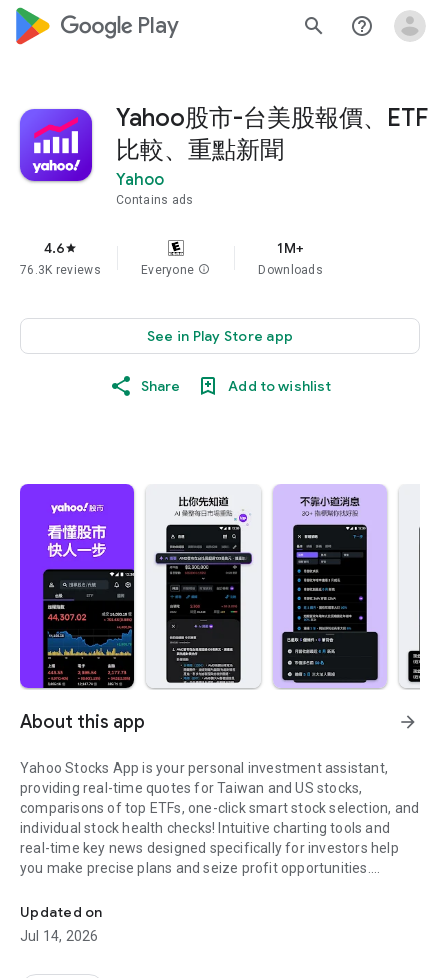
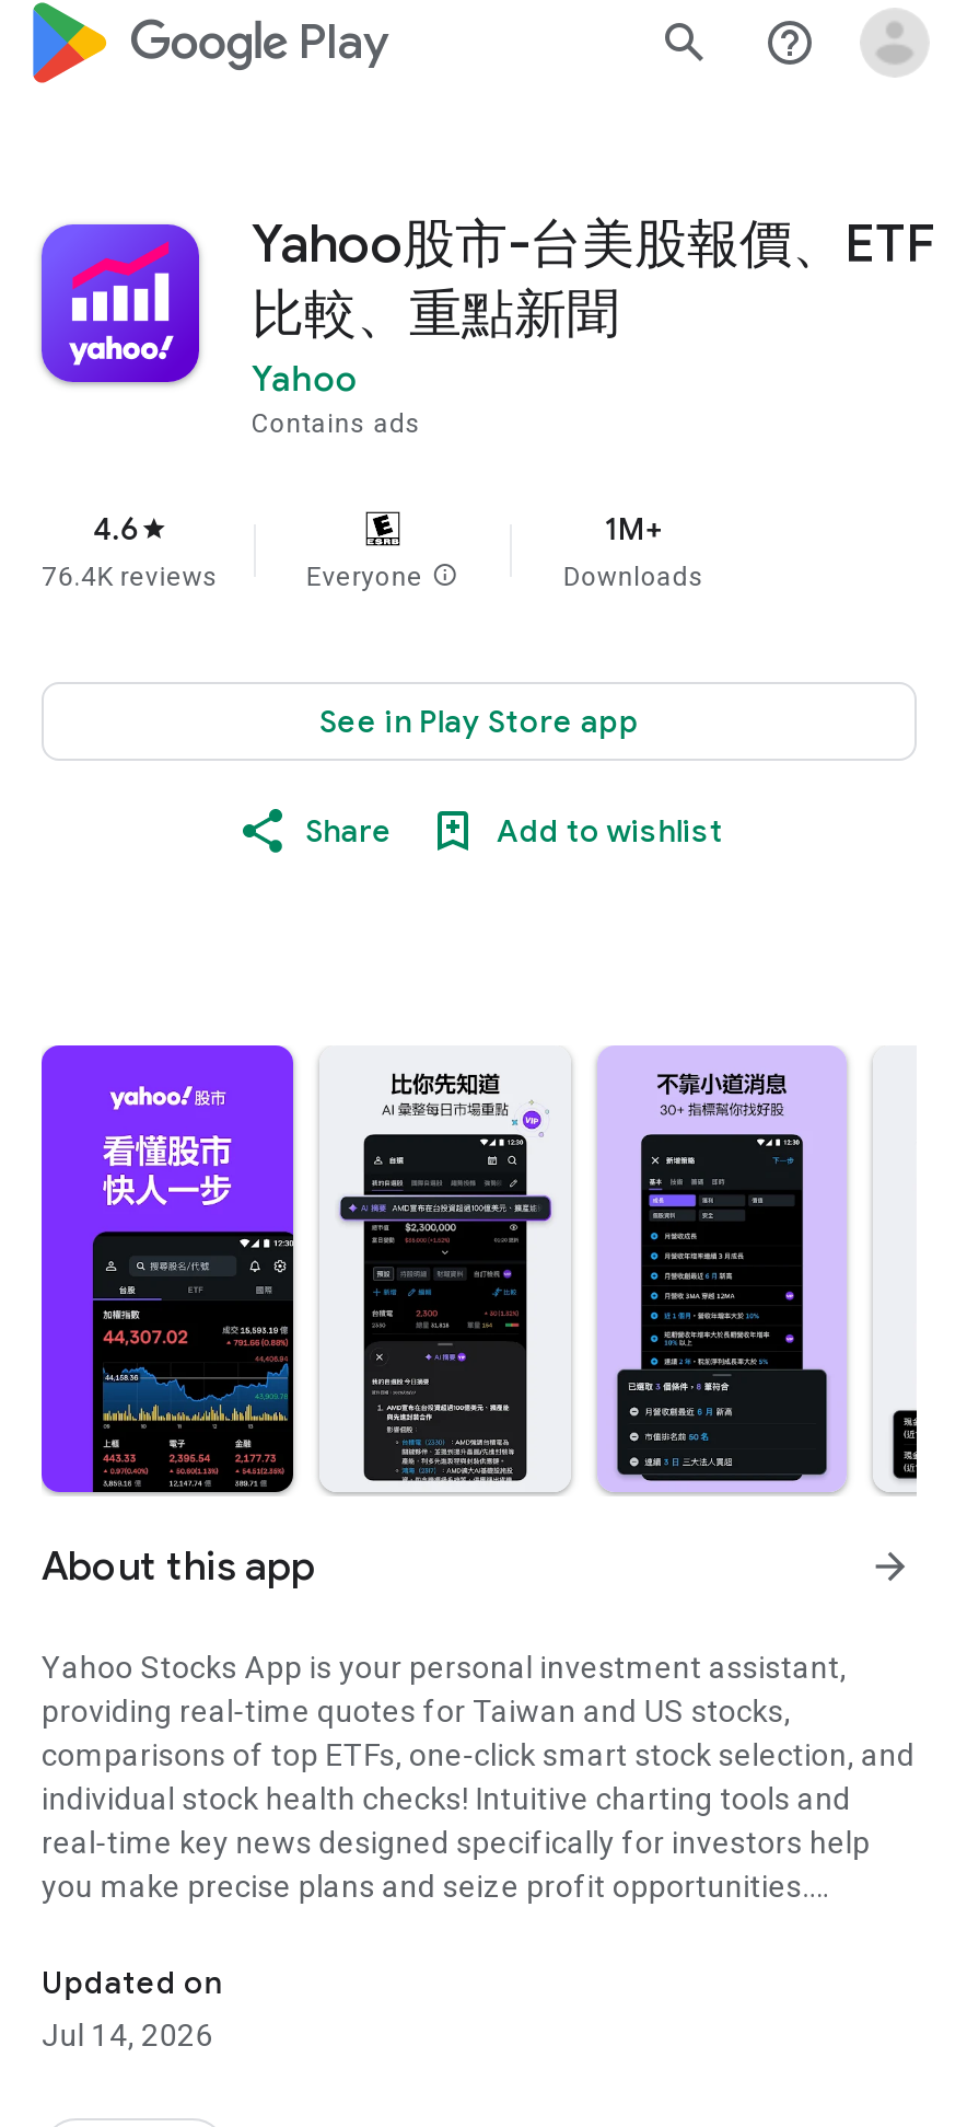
[20,263,101,277] 76.3K reviews -> [42,562,219,592] 76.4K reviews

